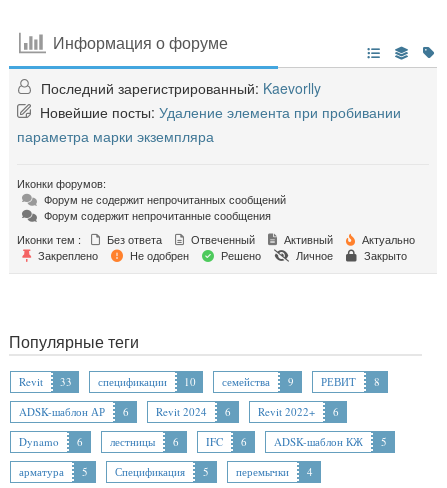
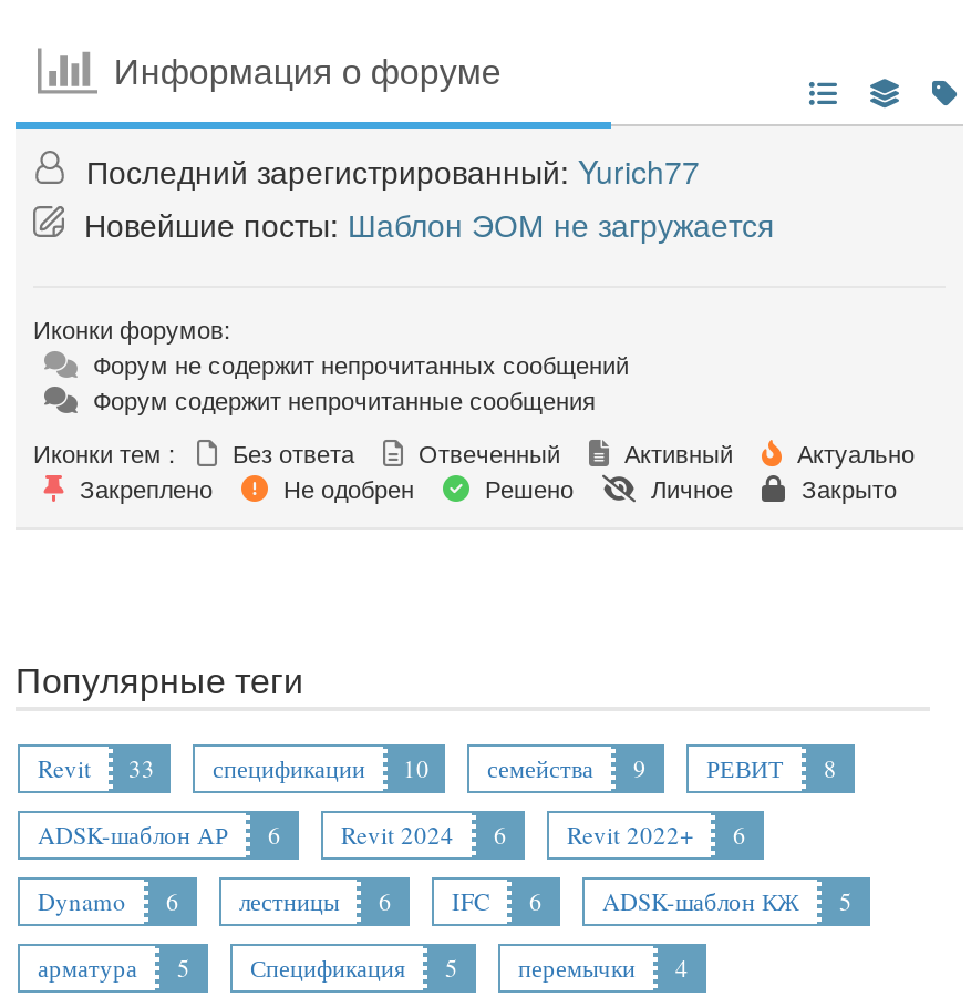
[17,78,401,146] Последний зарегистрированный: Kaevorlly | Новейшие посты: Удаление элемента при пробивании | параметра марки экземпляра -> [75,148,775,246] Последний зарегистрированный: Yurich77 | Новейшие посты: Шаблон ЭОМ не загружается

